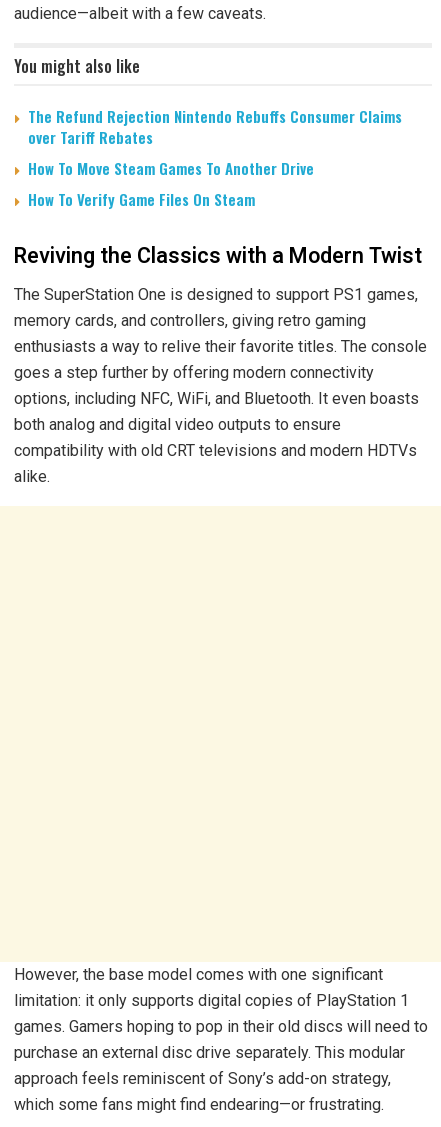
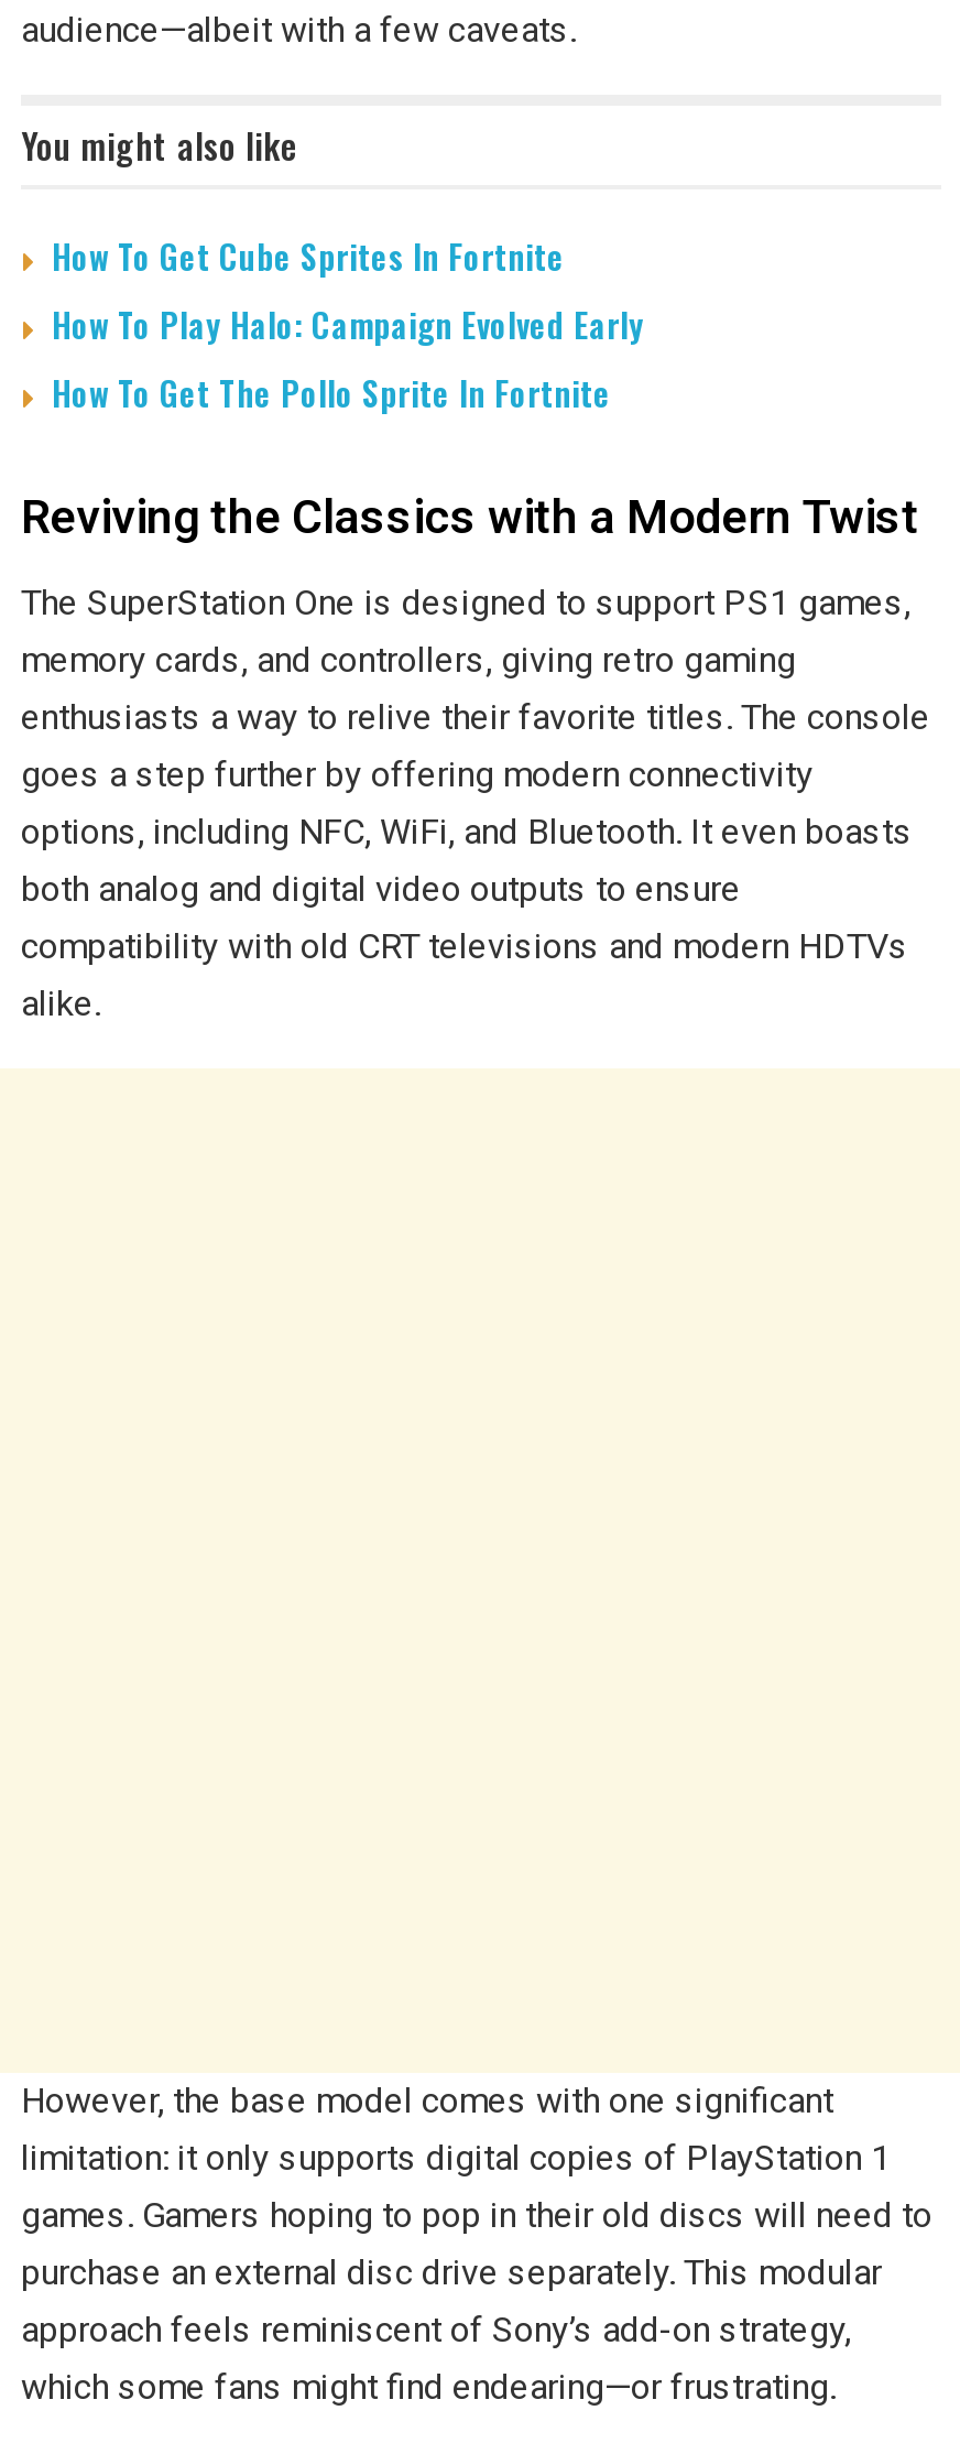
[28,105,402,210] The Refund Rejection Nintendo Rebuffs Consumer Claims | over Tariff Rebates | How To Move Steam Games To Another Drive | How To Verify Game Files On Steam -> [52,231,644,416] How To Get Cube Sprites In Fortnite | How To Play Halo: Campaign Evolved Early | How To Get The Pollo Sprite In Fortnite

